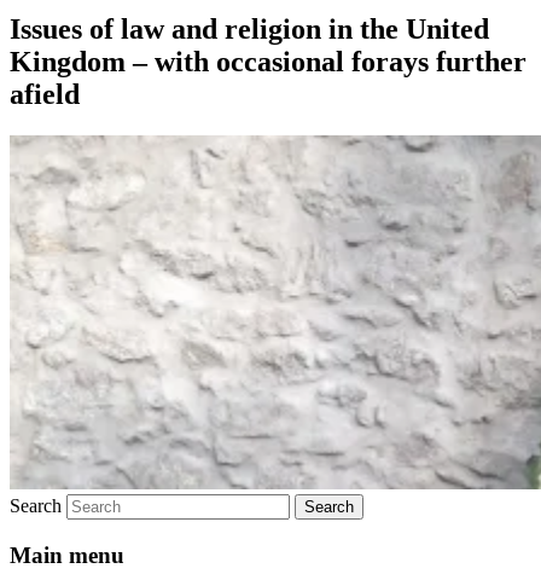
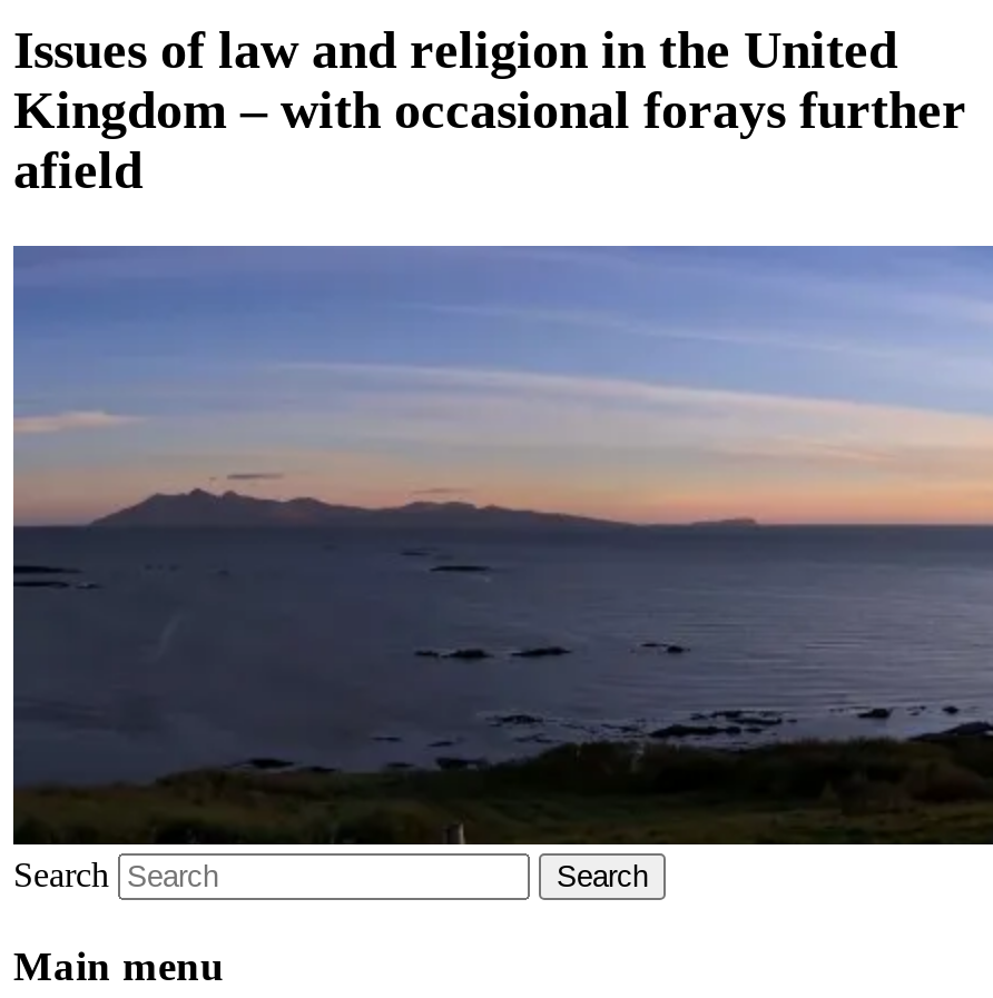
[10,135,537,491] [image] -> [11,246,986,847] [image]

